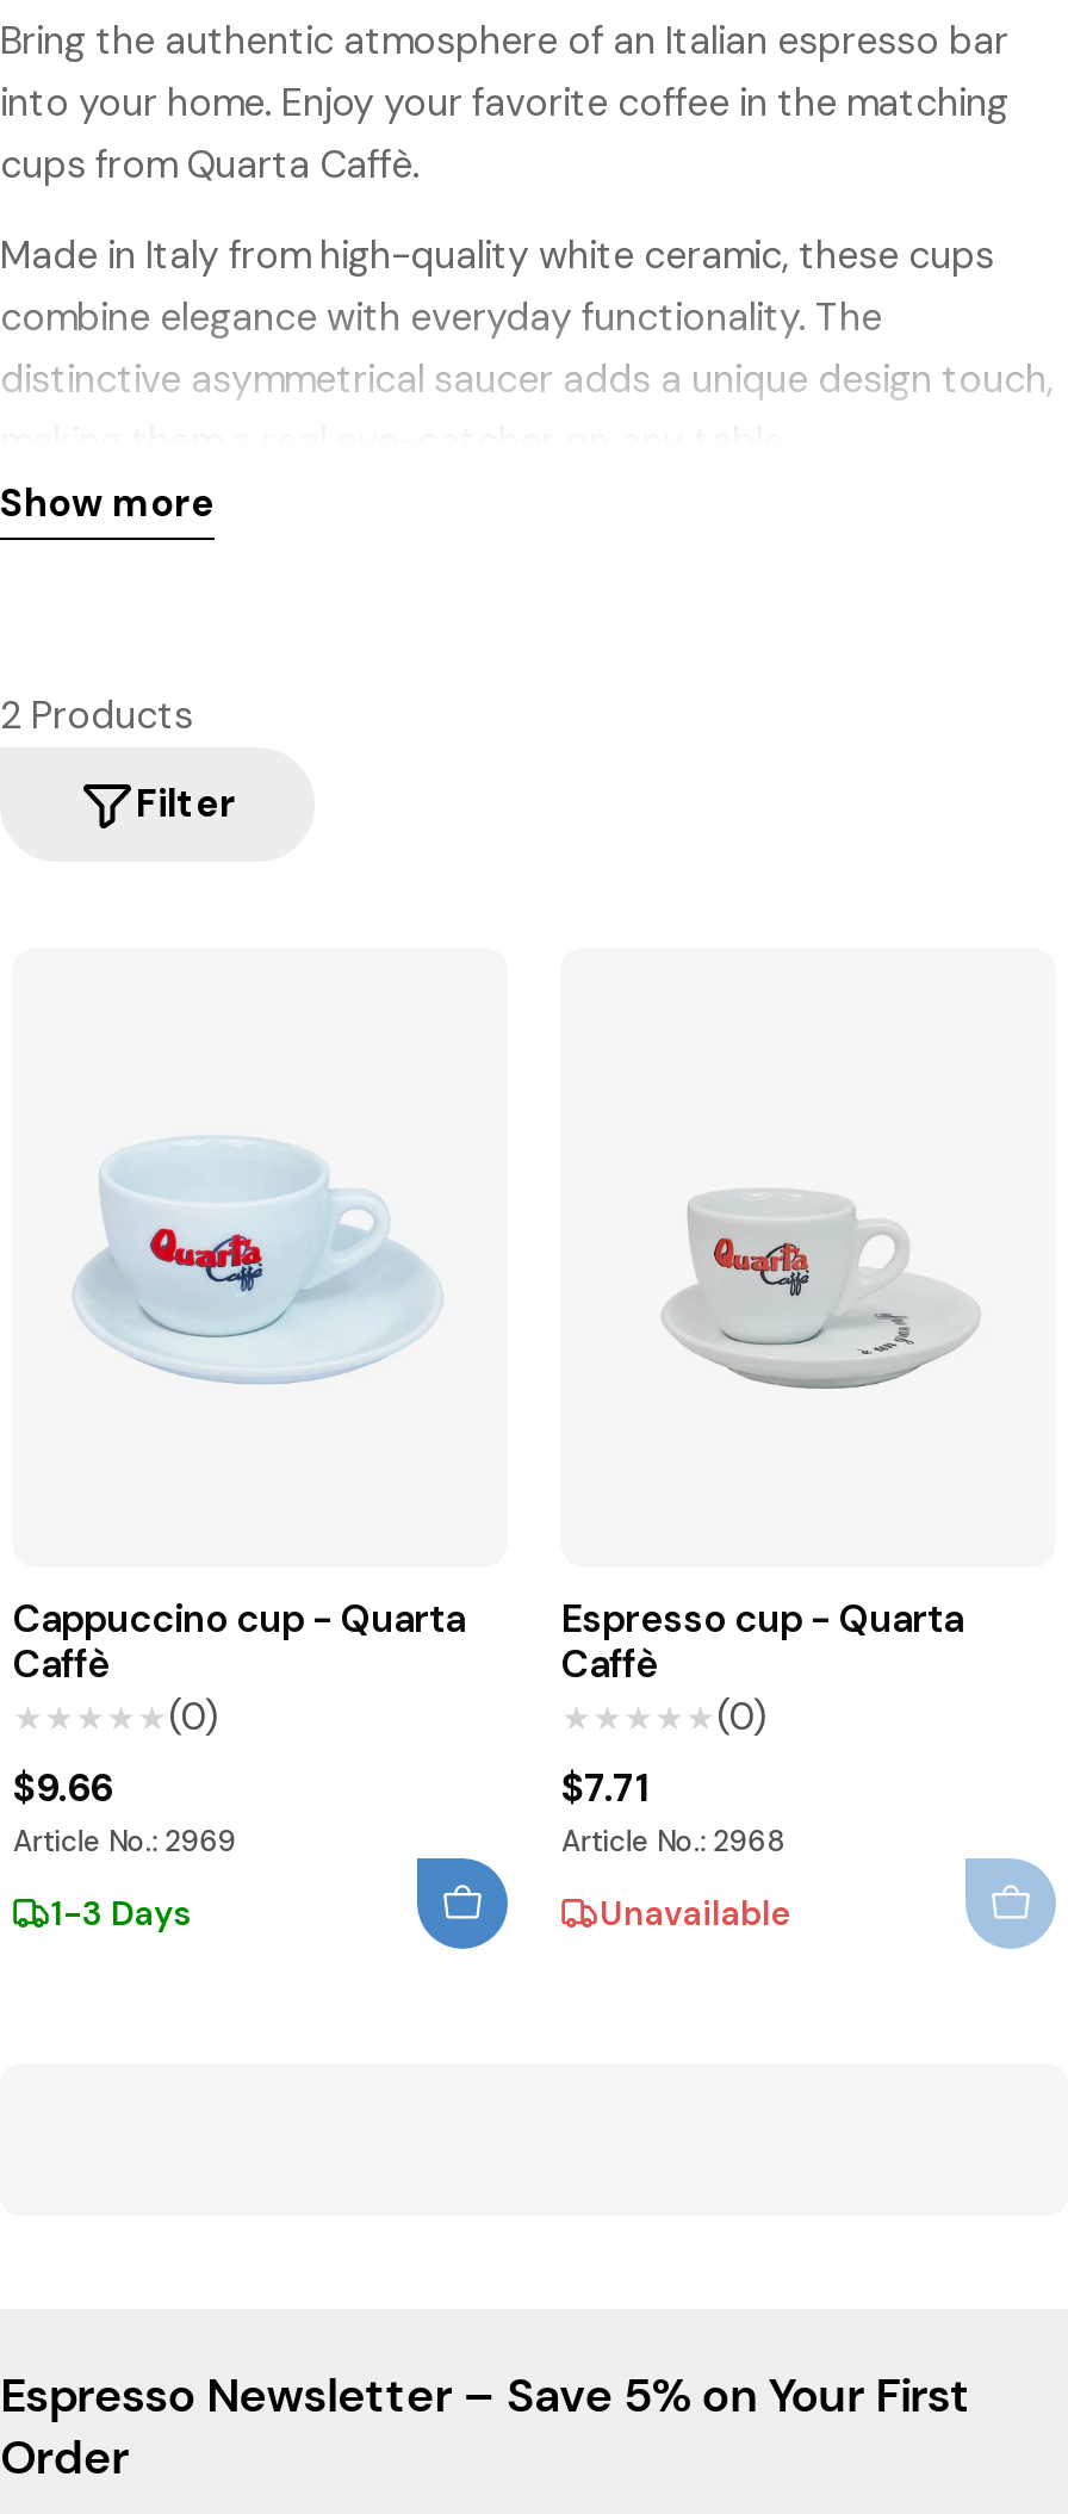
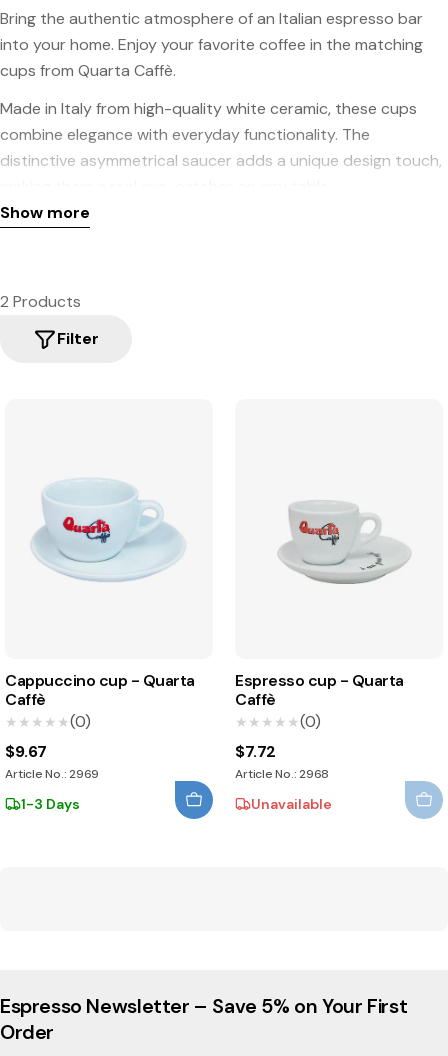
[13,1763,112,1814] $9.66 -> [5,741,47,762] $9.67
[561,1763,648,1814] $7.71 -> [235,741,276,762] $7.72

